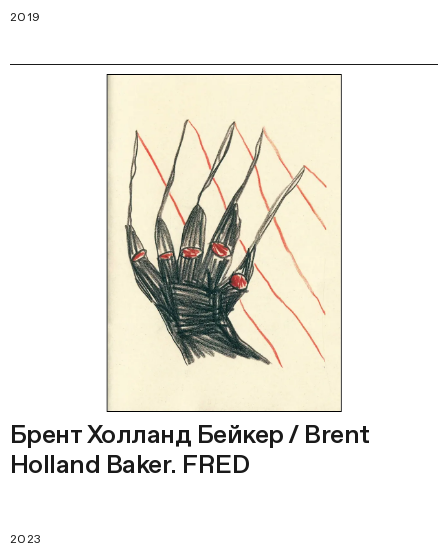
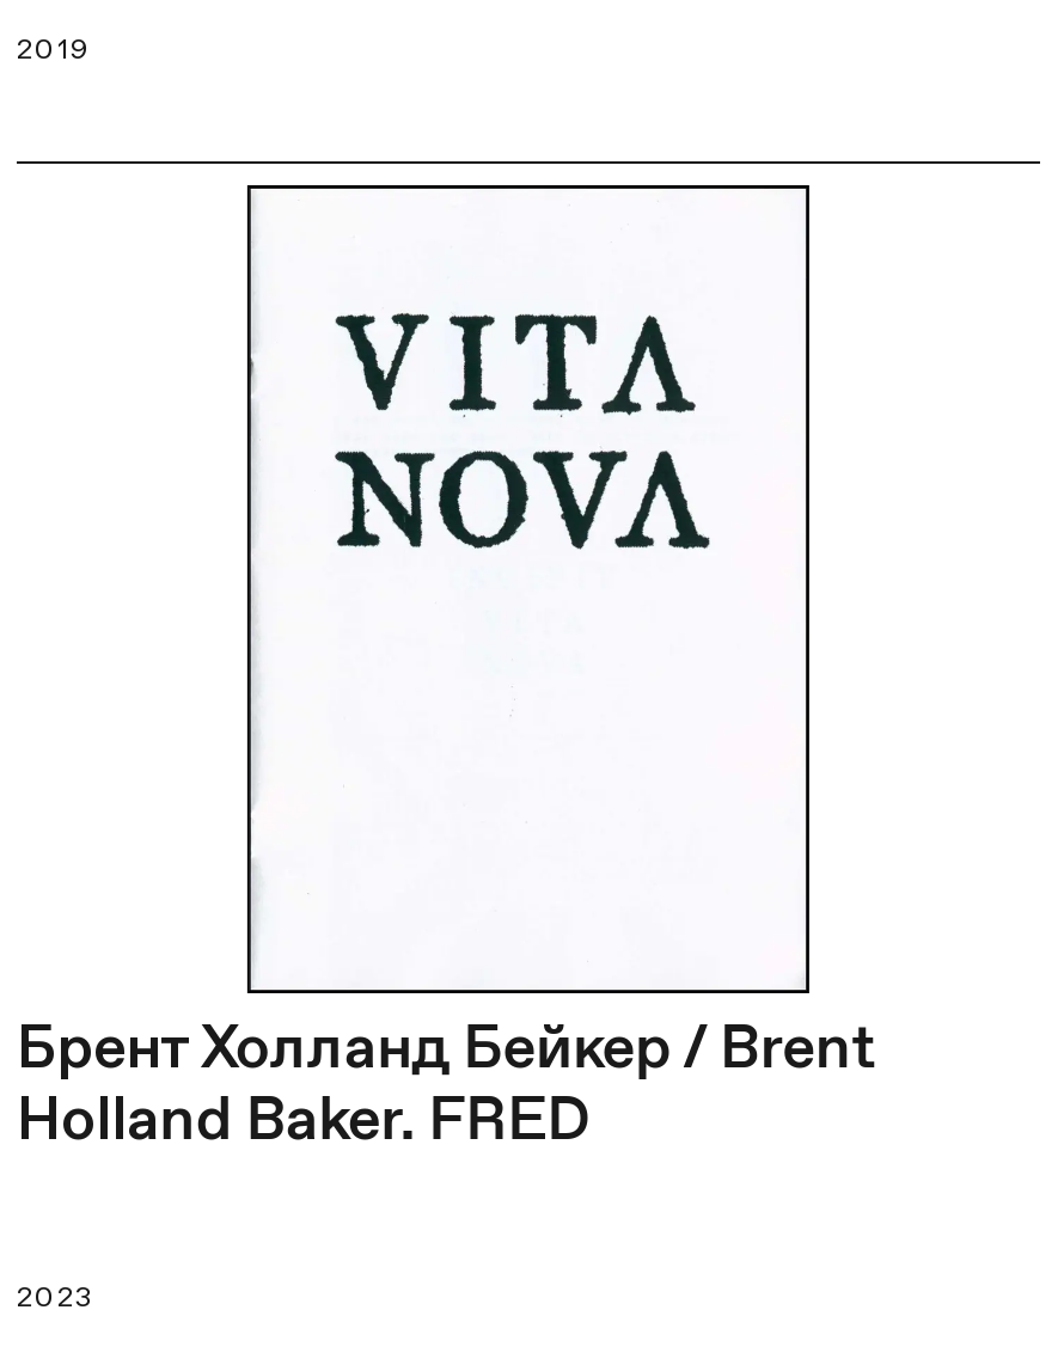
[106,75,340,411] [image] -> [246,185,808,993] [image]

